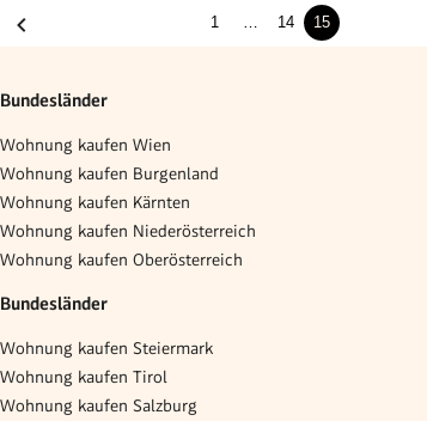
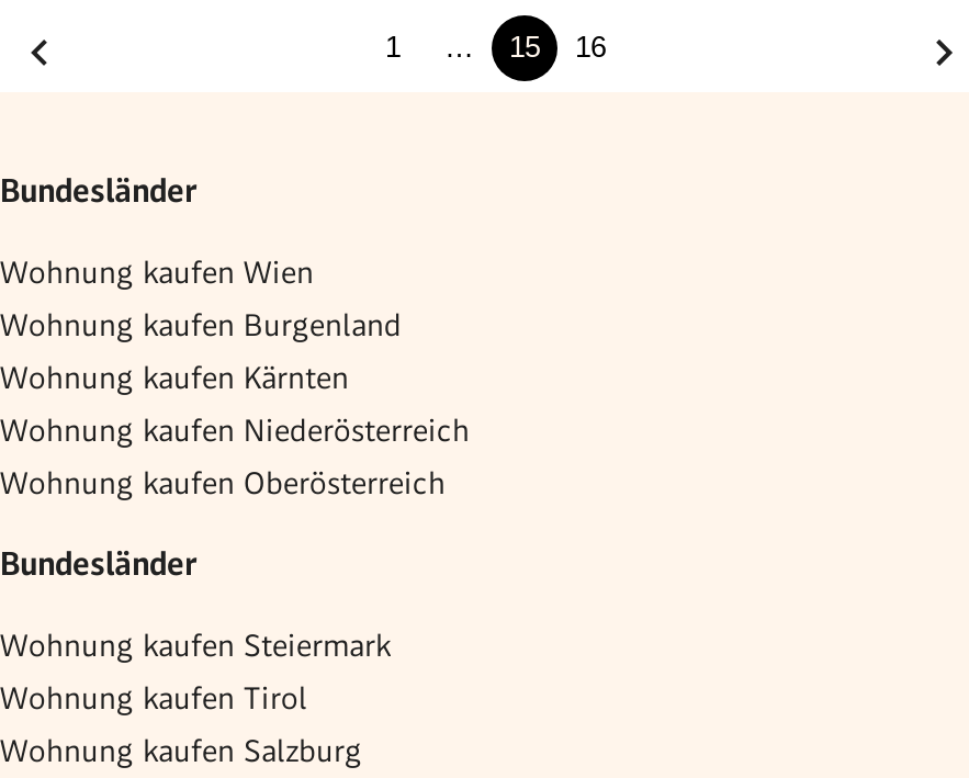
[277,13,294,31] 14 -> none
none -> [575,29,606,62] 16

